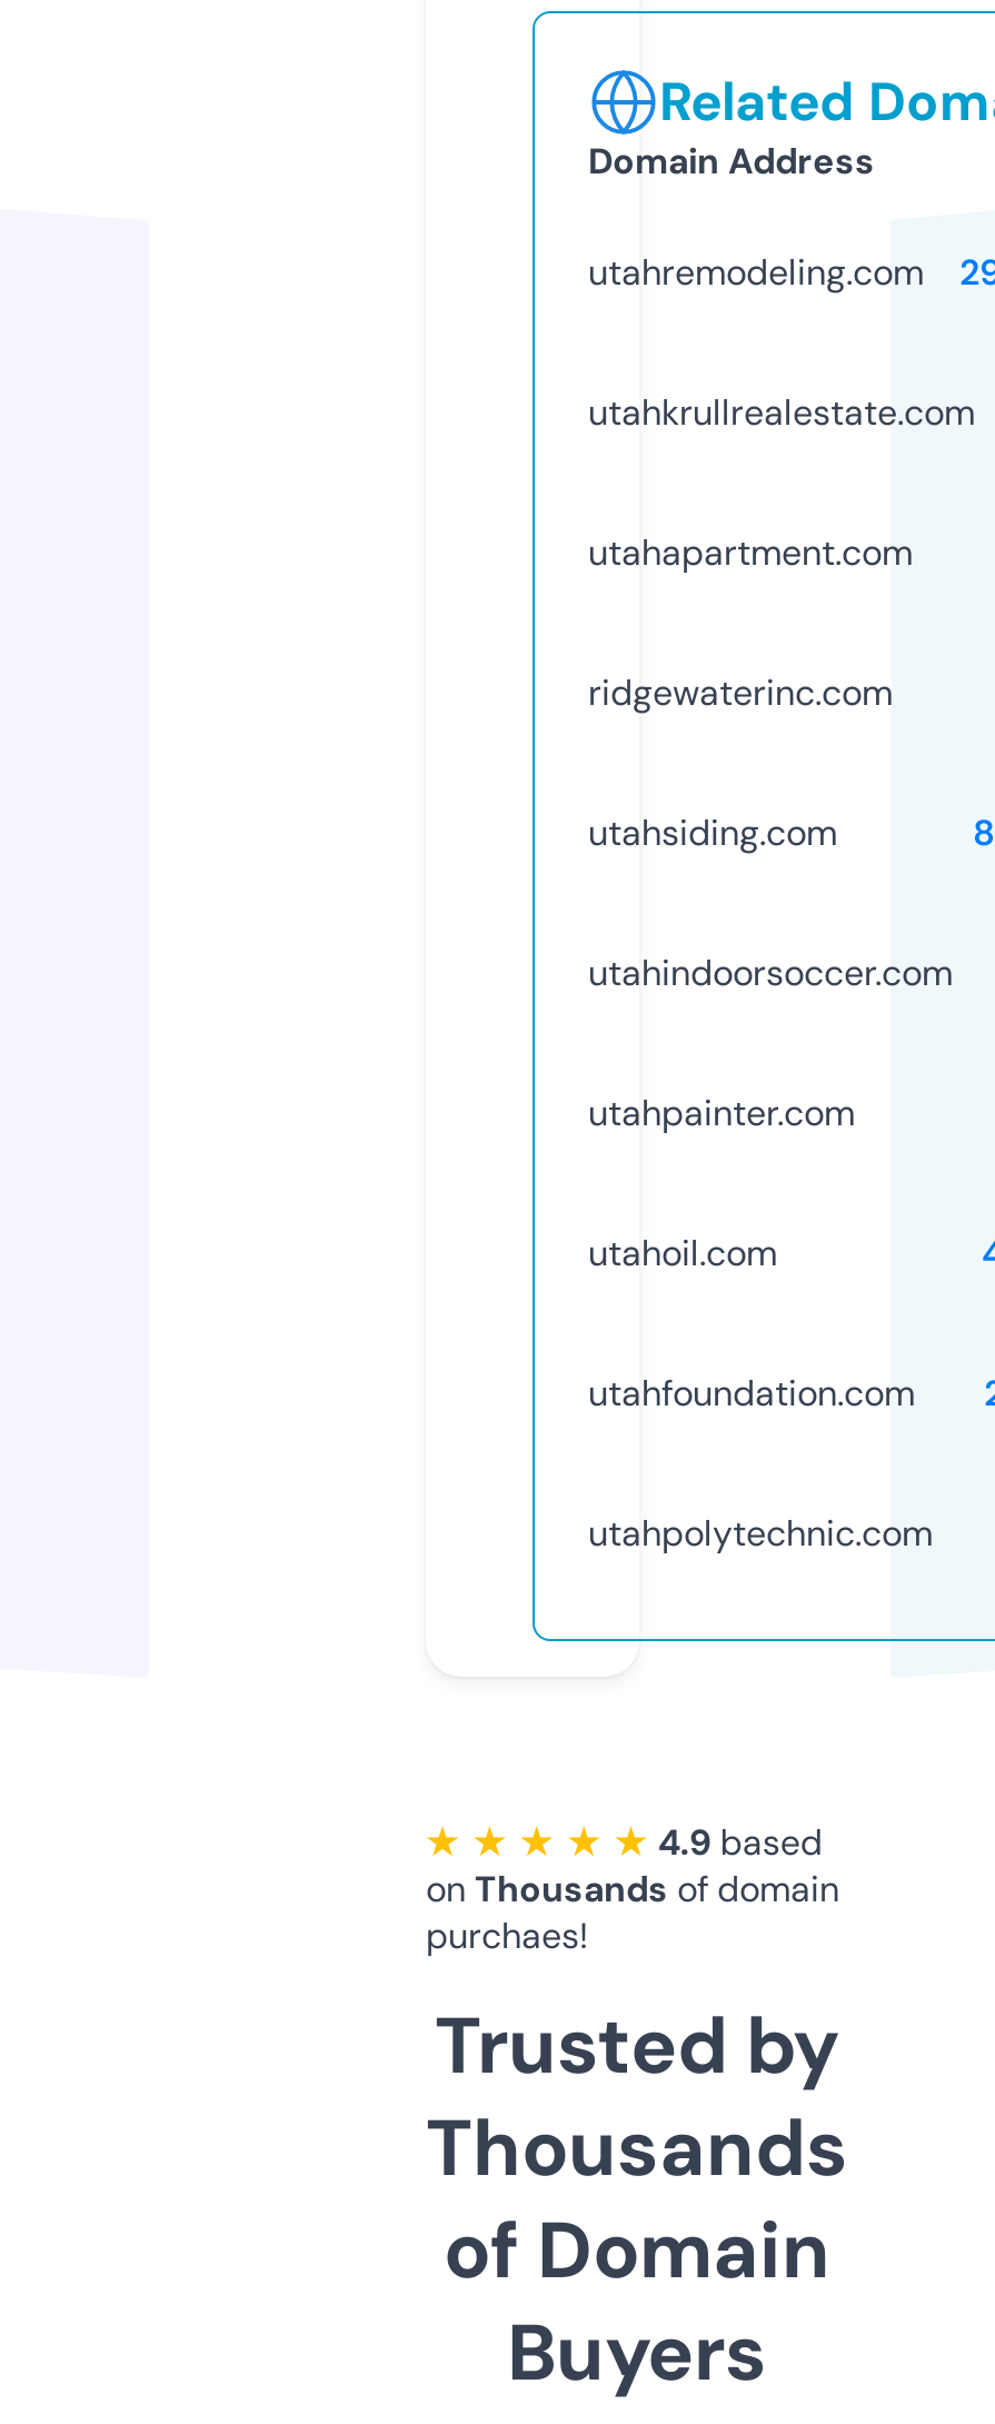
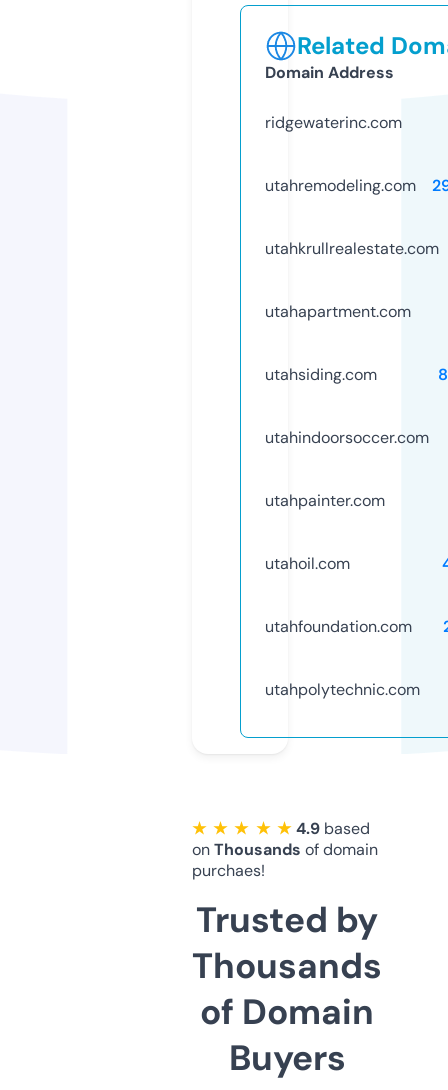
moved [588,249,975,576] -> [265,175,439,322]: utahremodeling.com | utahkrullrealestate.com | utahapartment.com
moved [588,669,893,716] -> [265,112,402,133]: ridgewaterinc.com

